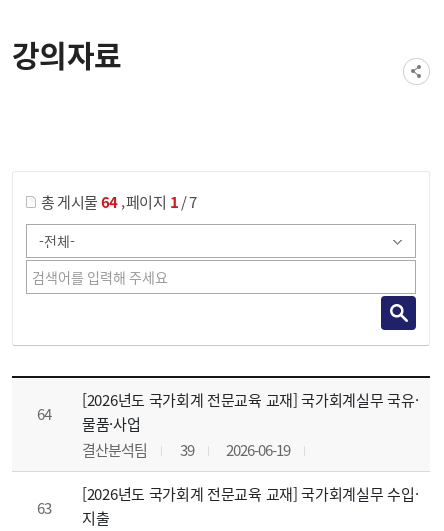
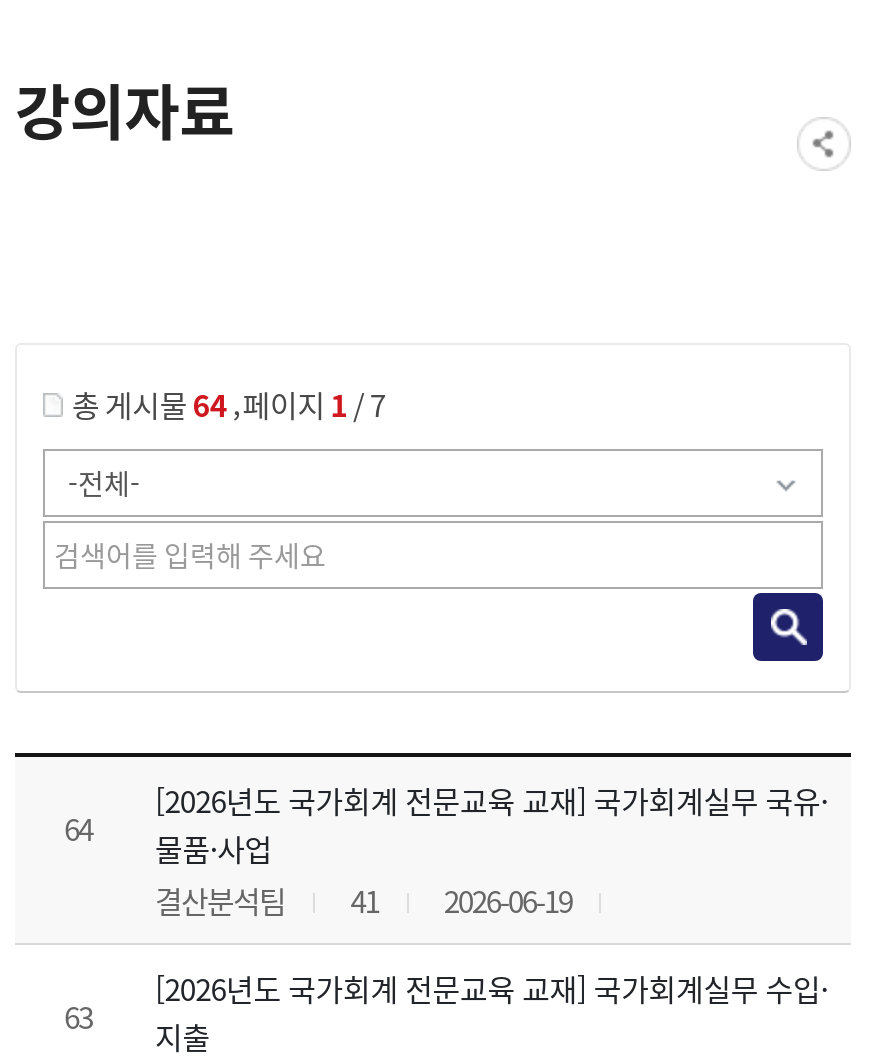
[82,439,290,460] 결산분석팀 39 2026-06-19 -> [155,879,572,921] 결산분석팀 41 2026-06-19

